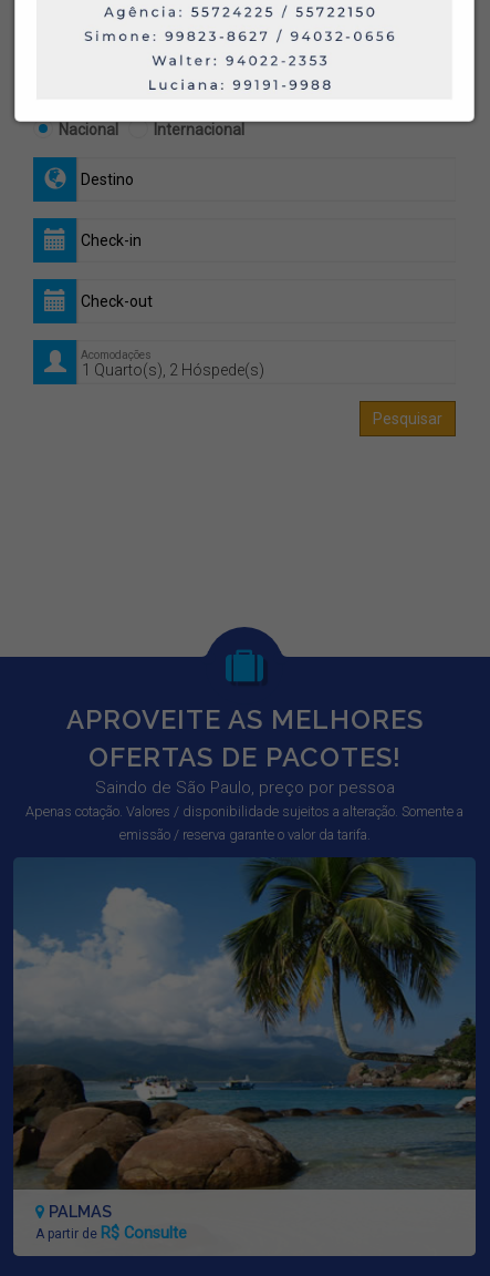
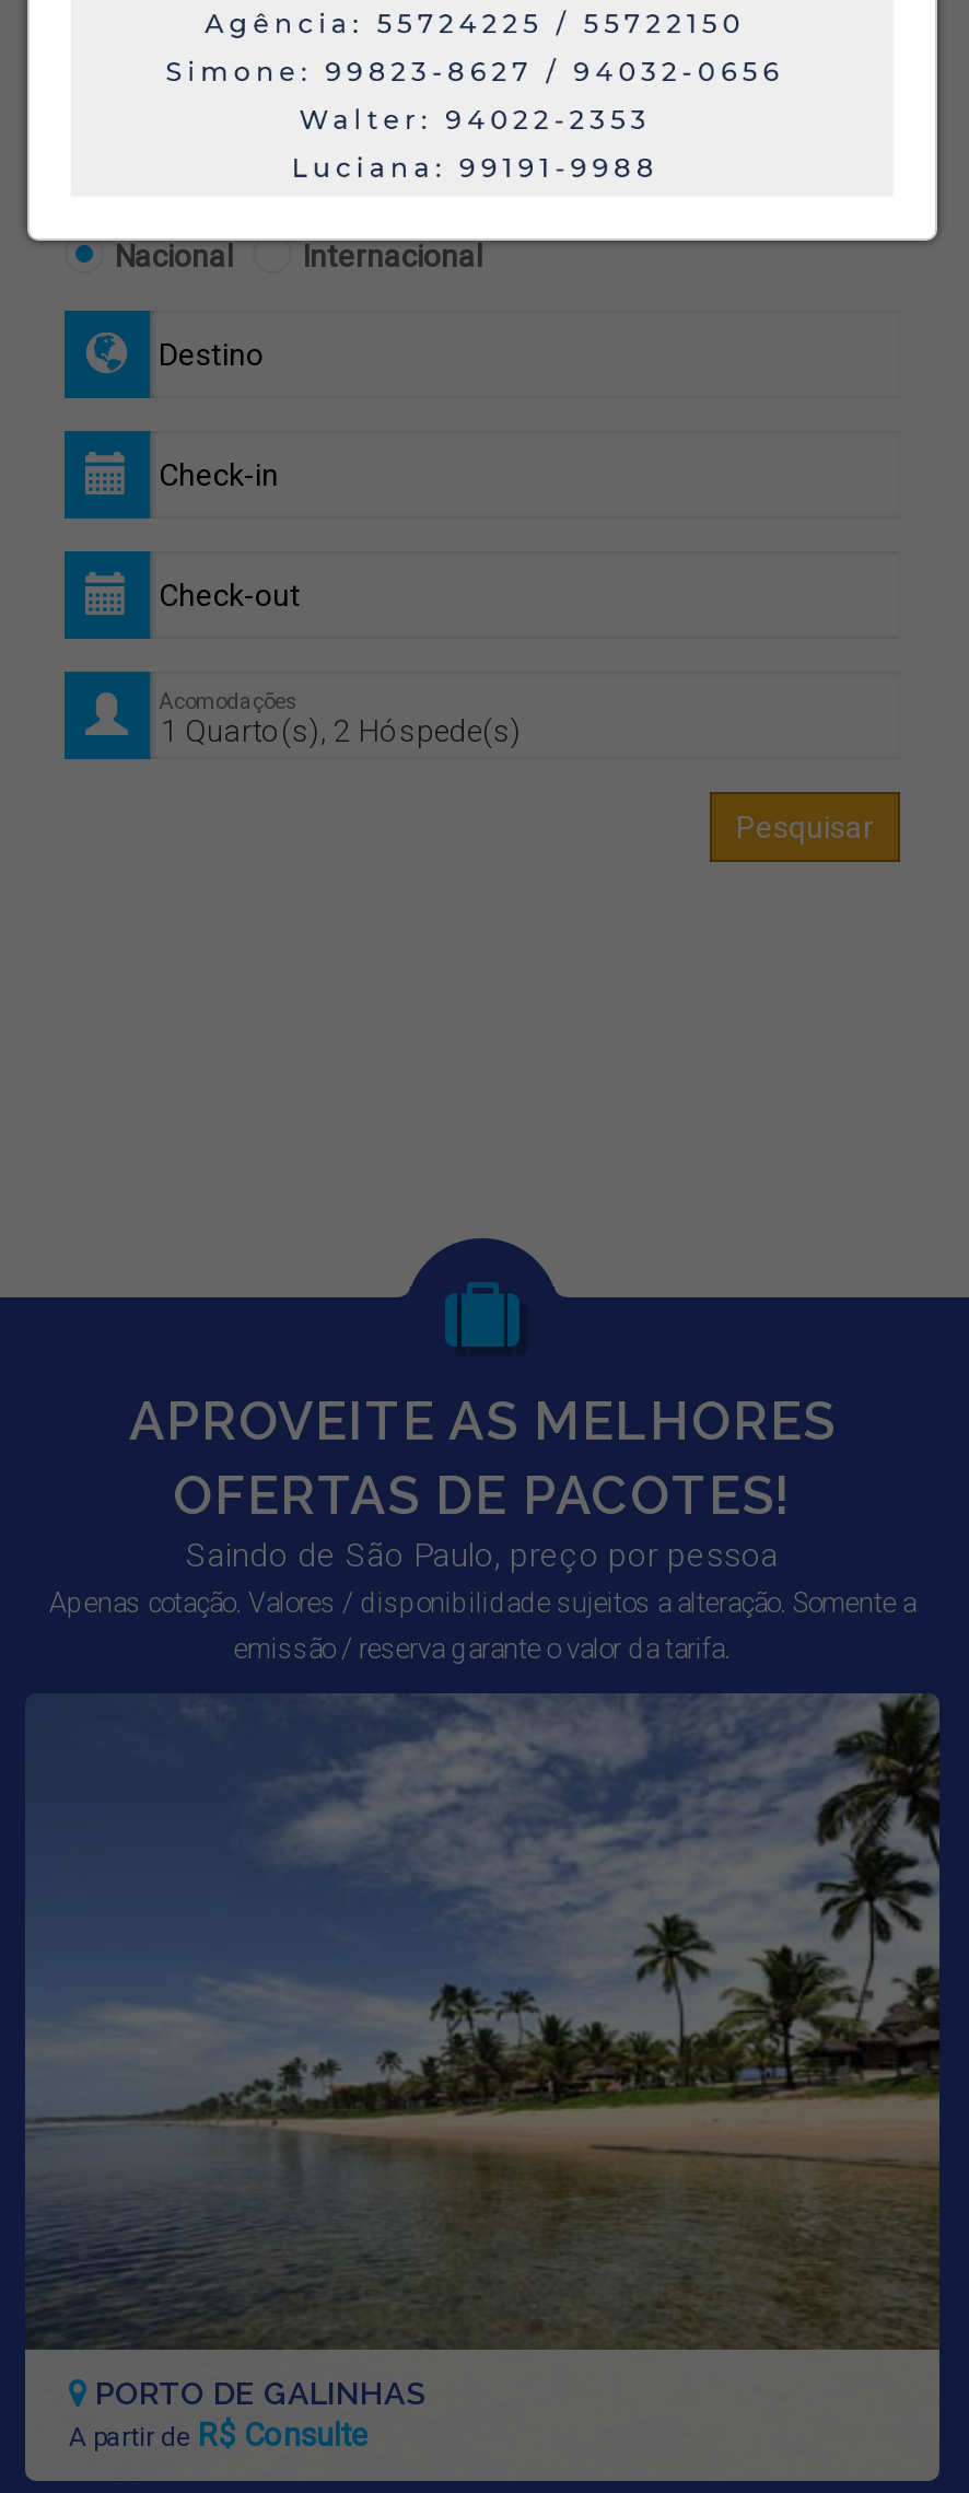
[13,857,476,1221] [image] | PALMAS -> [25,1693,939,2411] [image] | PORTO DE GALINHAS

